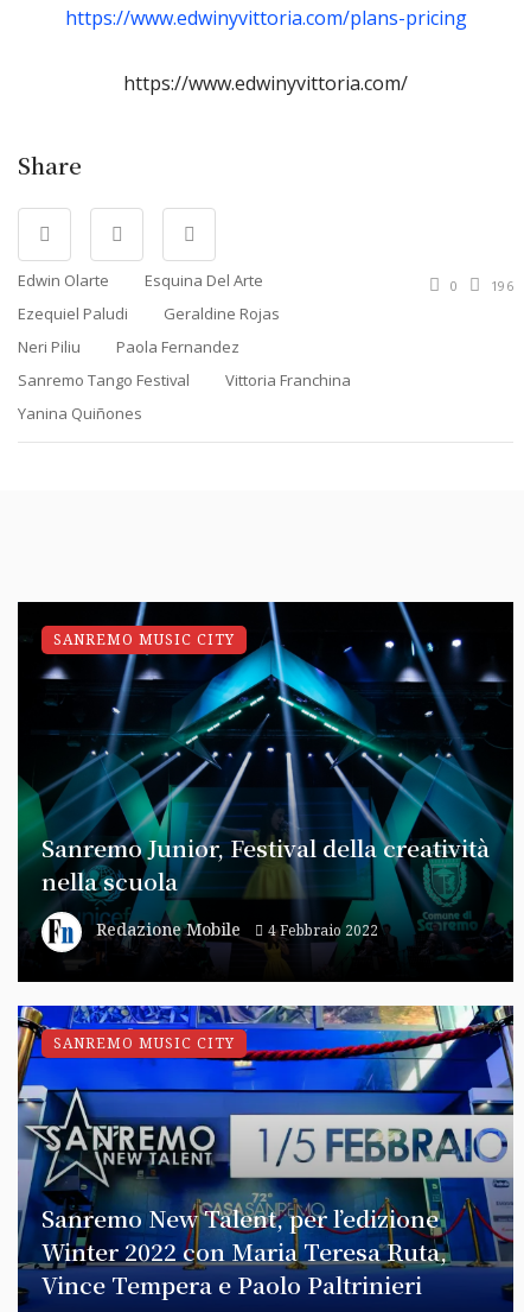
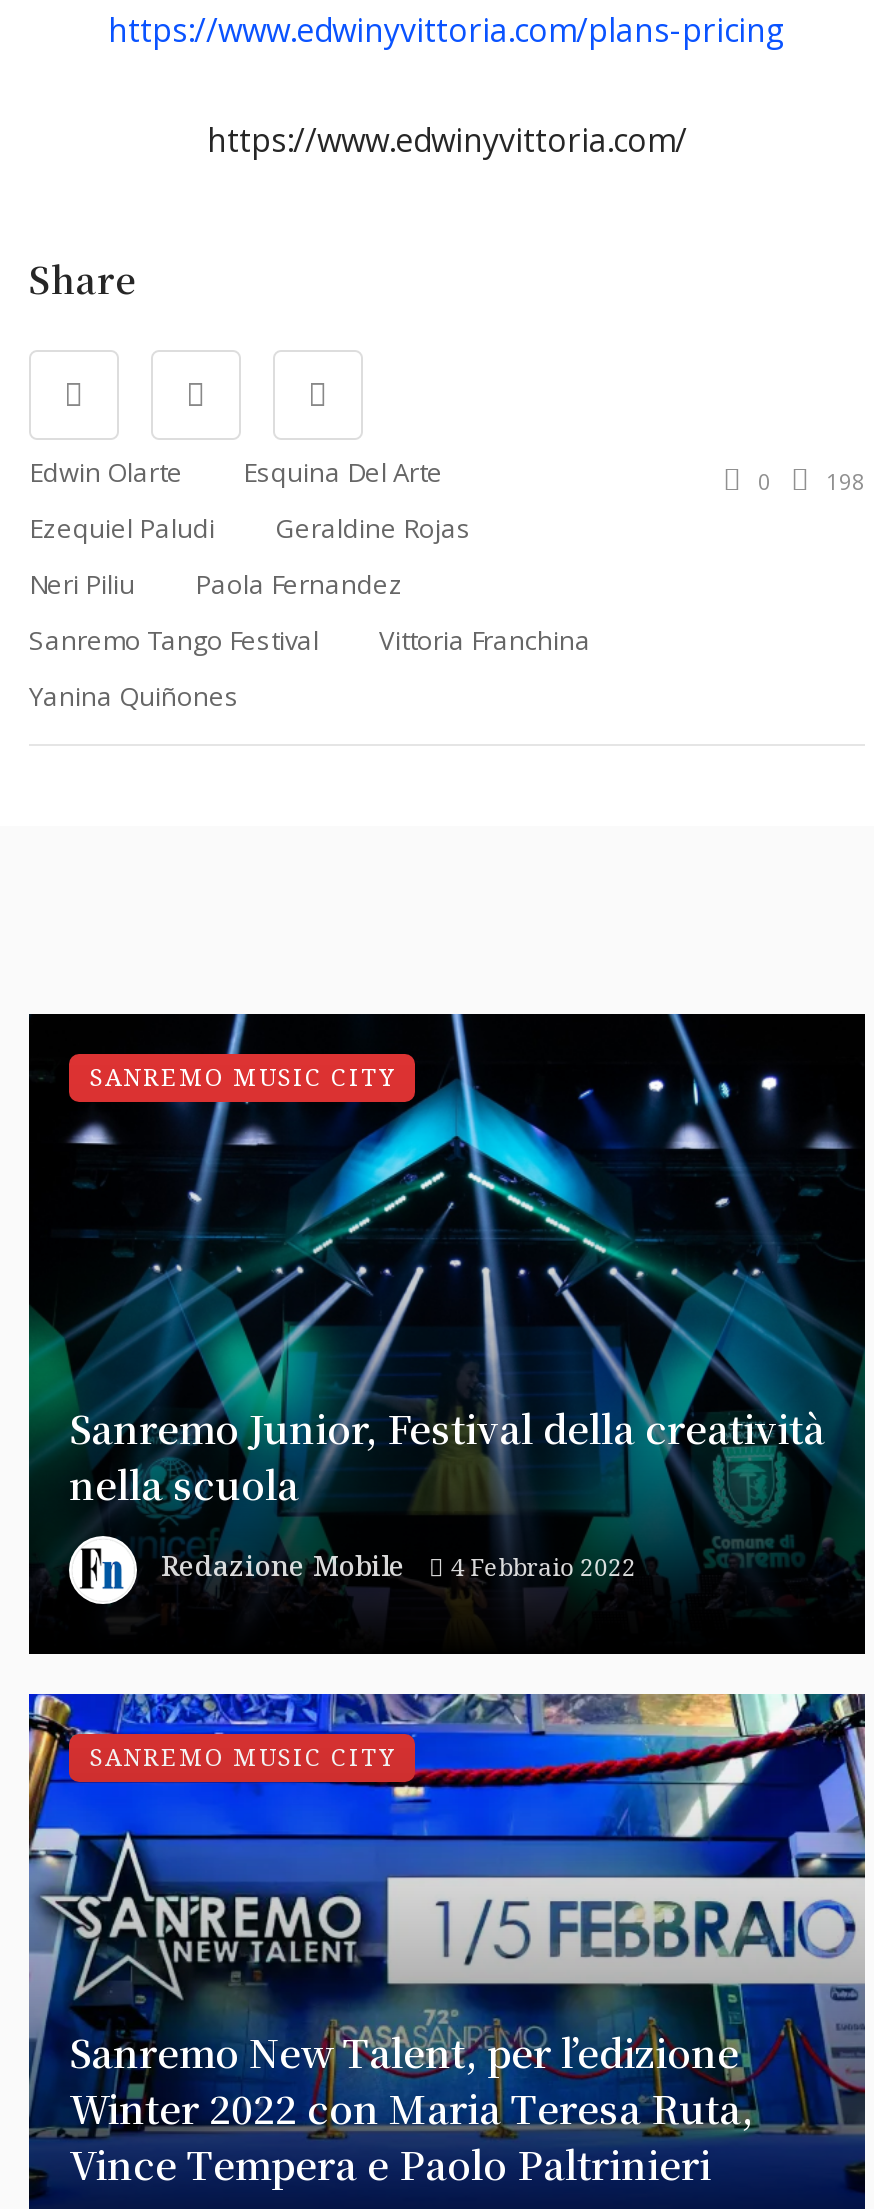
[450,276,513,294] 0 196 -> [758,465,865,495] 0 198

